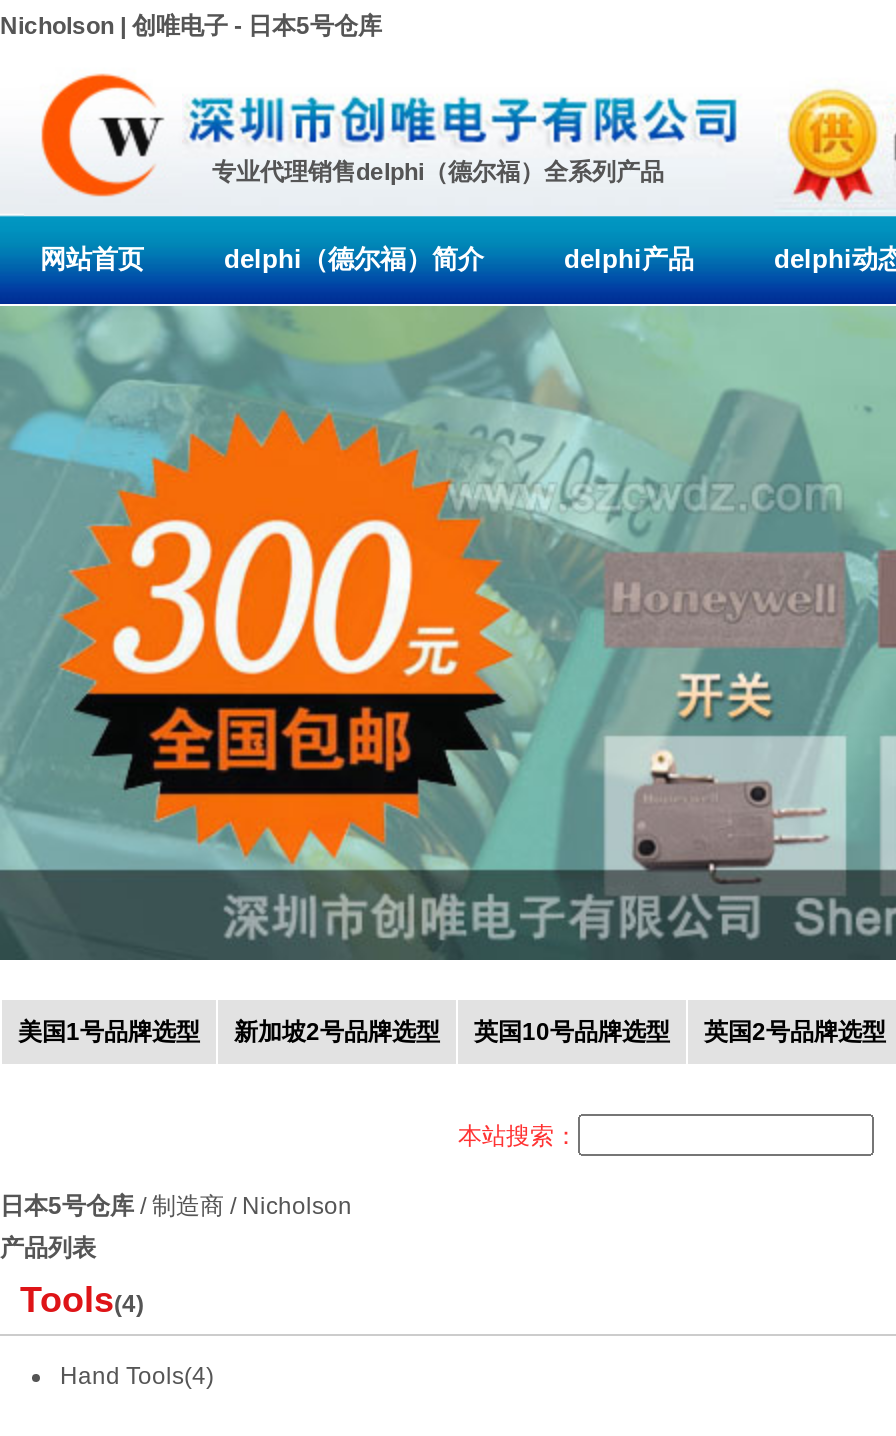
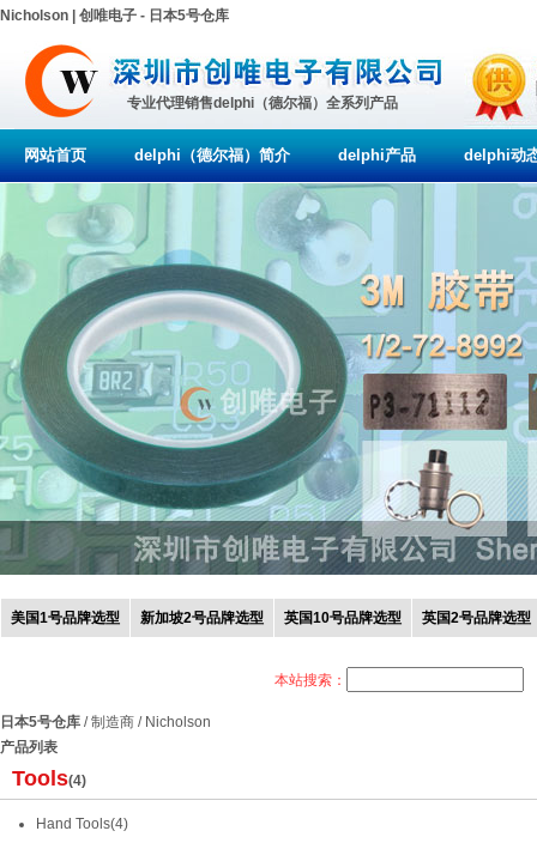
[6,304,890,958] [image] -> [4,182,533,575] [image]

